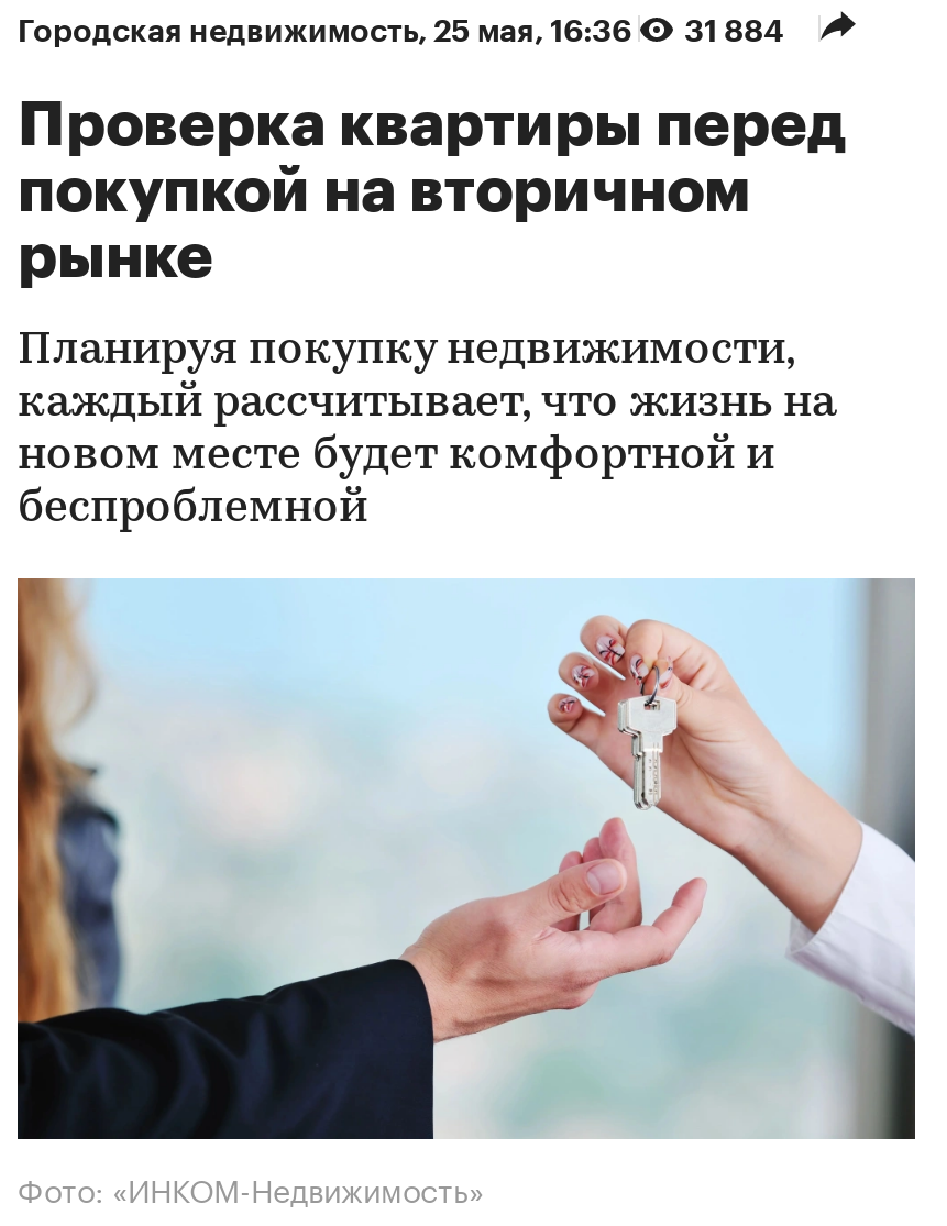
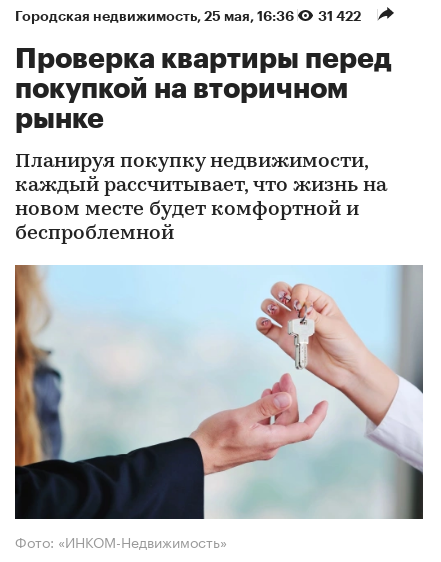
[18,15,783,46] Городская недвижимость, 25 мая, 16:36 31 884 -> [15,8,361,22] Городская недвижимость, 25 мая, 16:36 31 422

